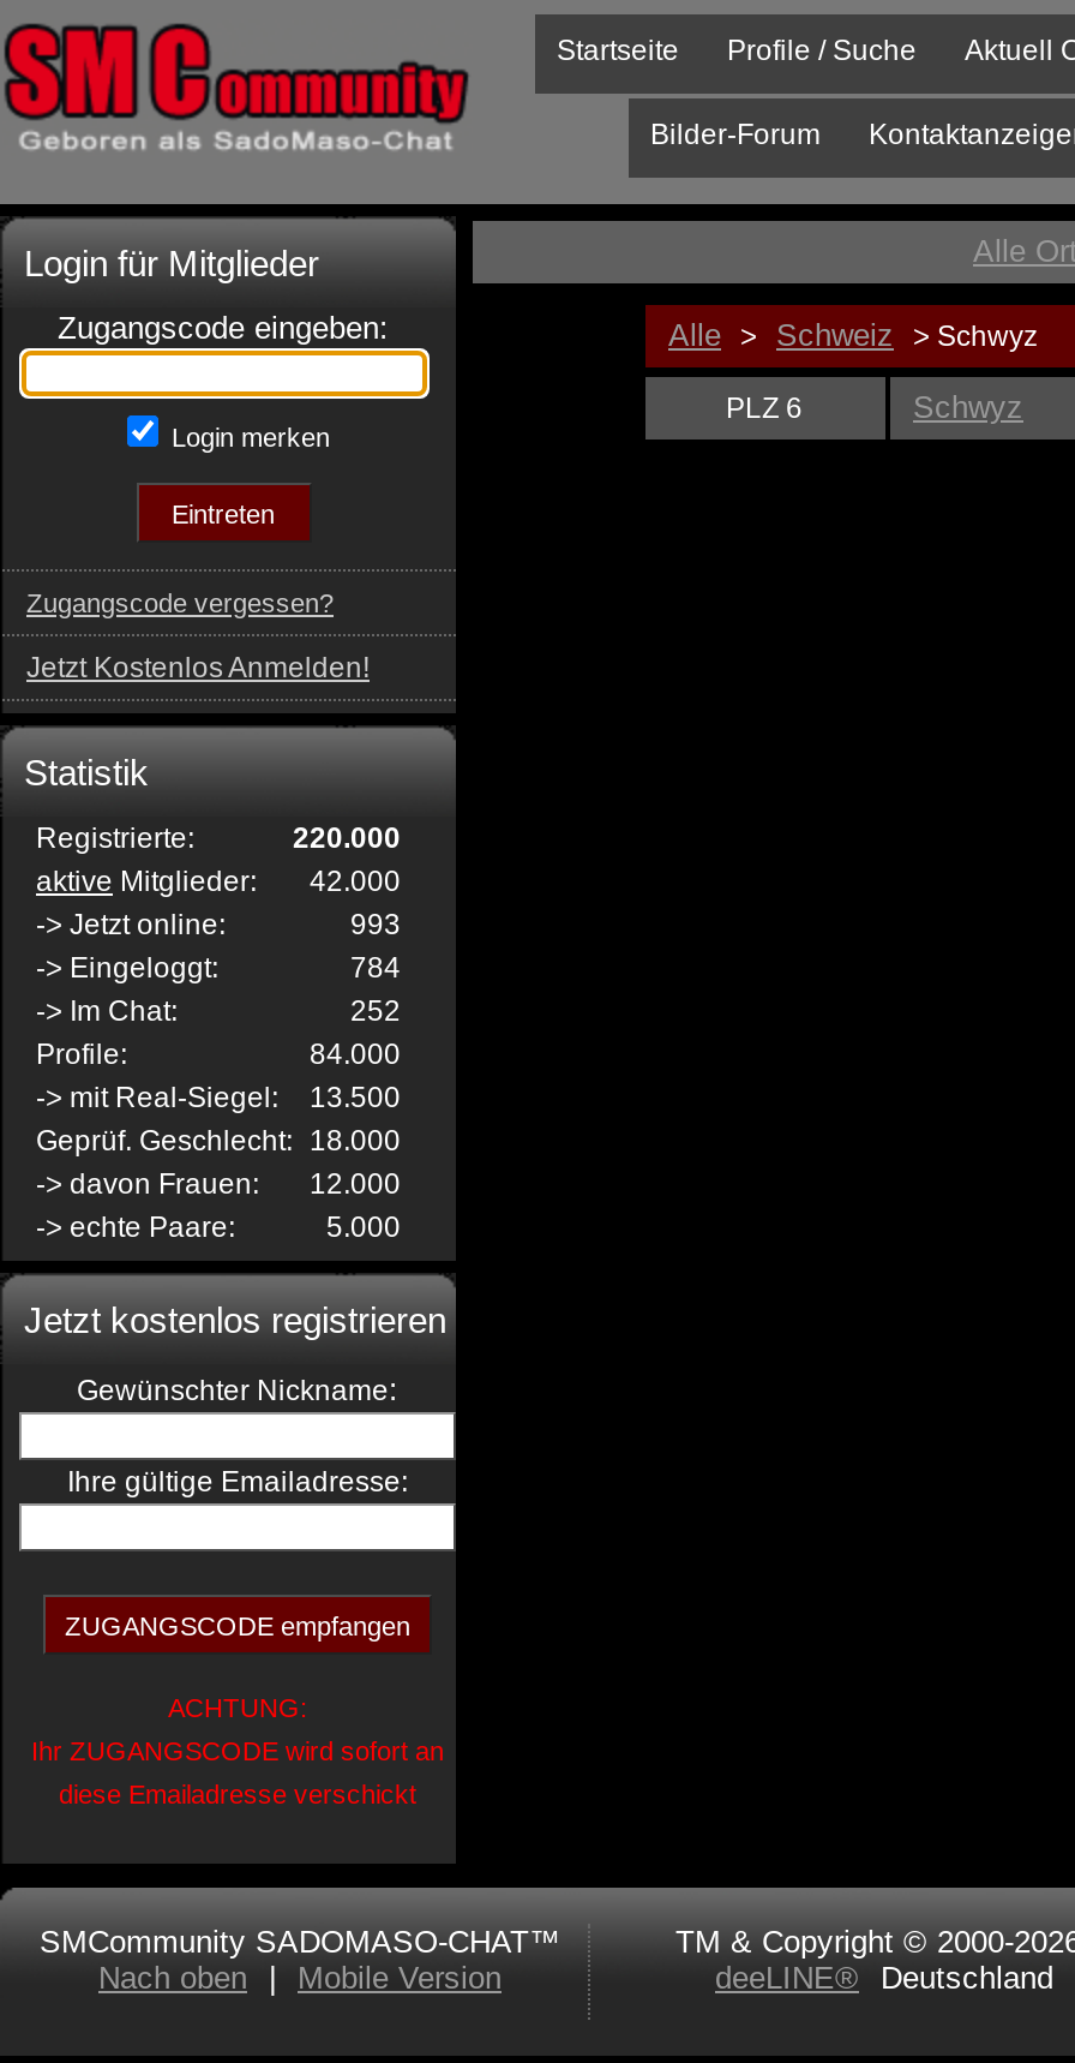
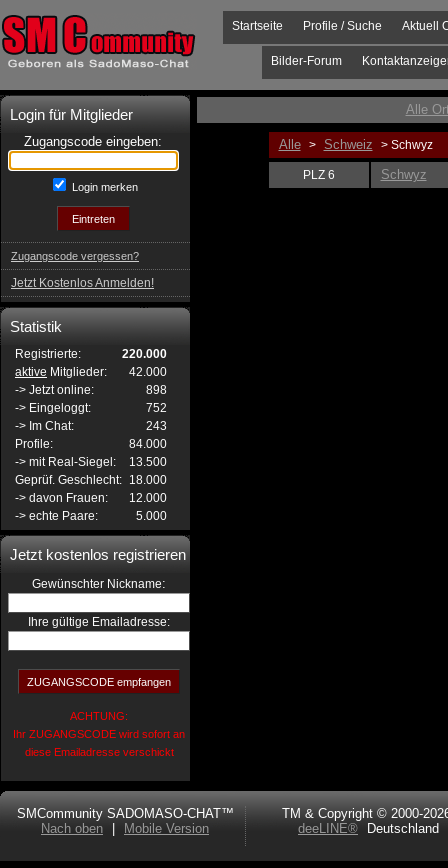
[350,908,401,941] 993 -> [146,383,167,397] 898
[350,951,401,985] 784 -> [146,401,167,415] 752
[350,994,401,1028] 252 -> [146,419,167,433] 243

